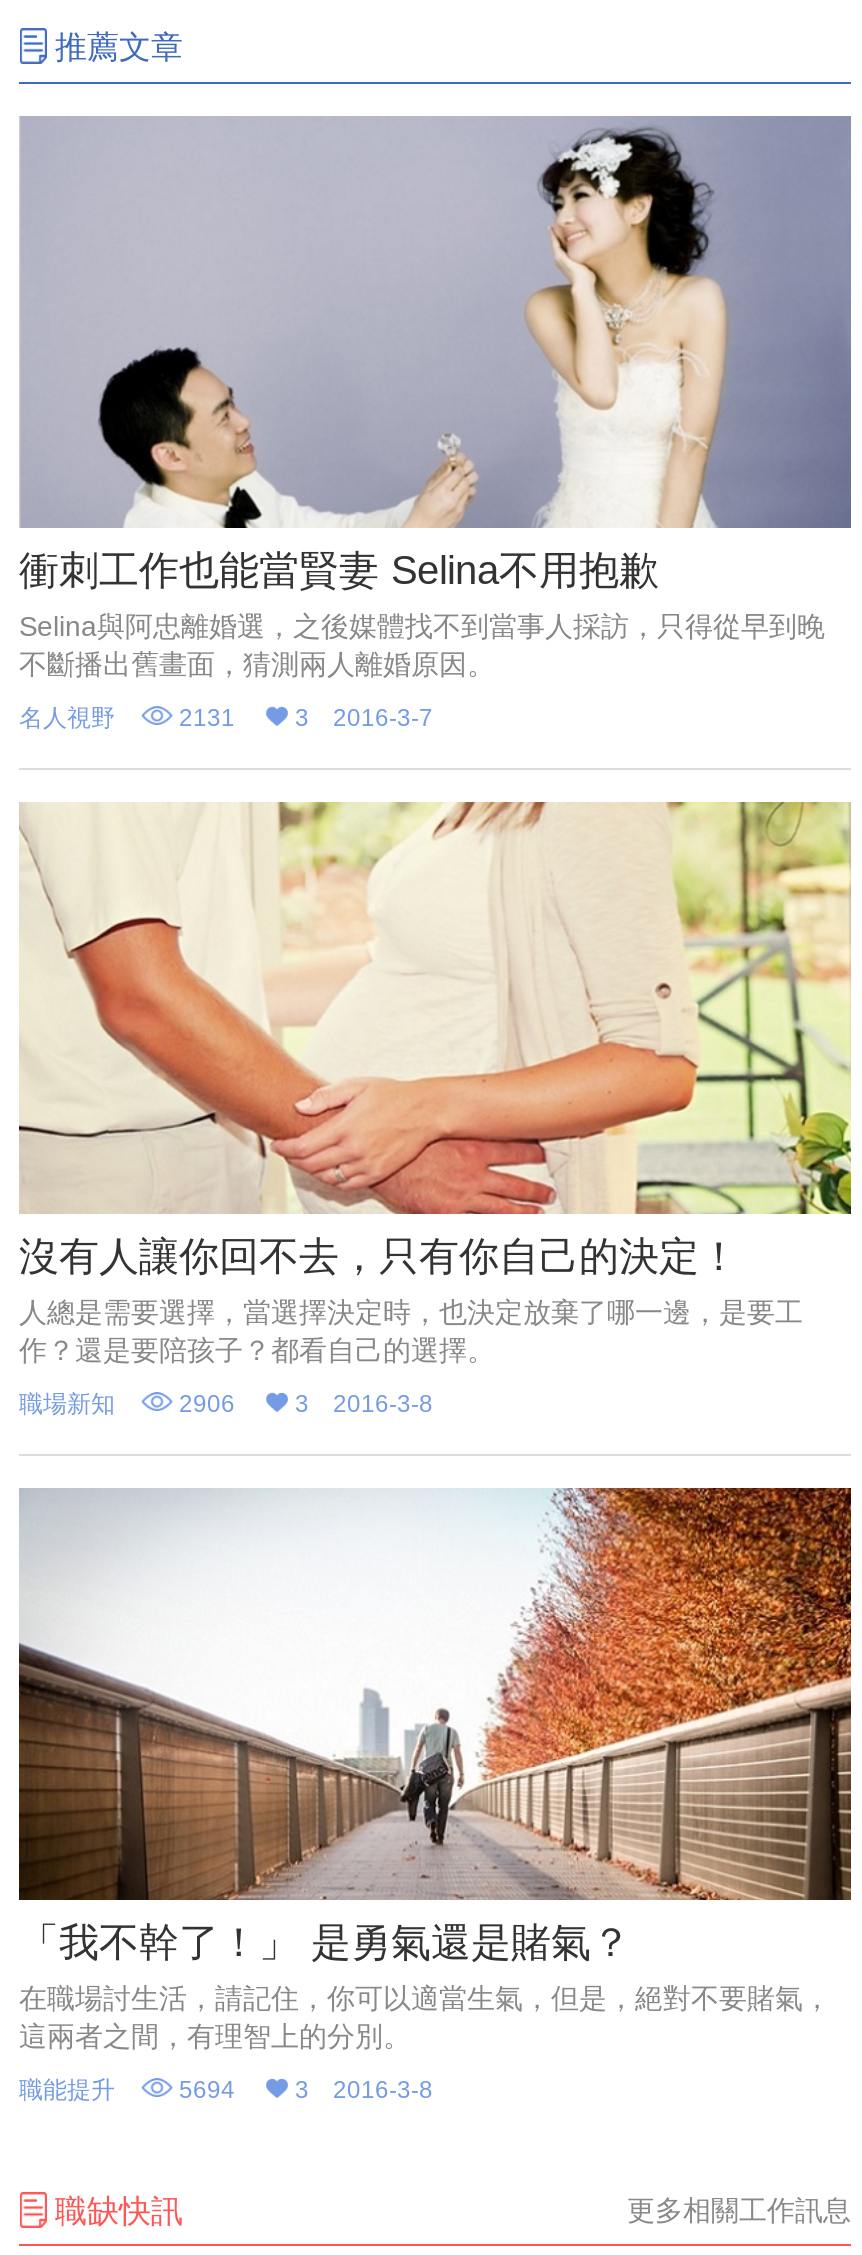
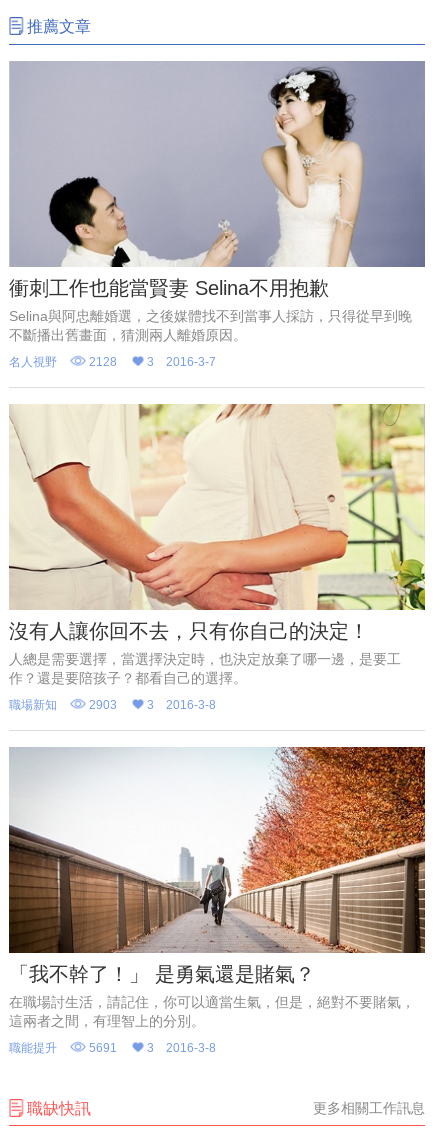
[179,703,235,731] 2131 -> [89,355,117,369] 2128
[179,1389,235,1417] 2906 -> [89,698,117,712] 2903
[179,2075,235,2103] 5694 -> [89,1041,117,1055] 5691

